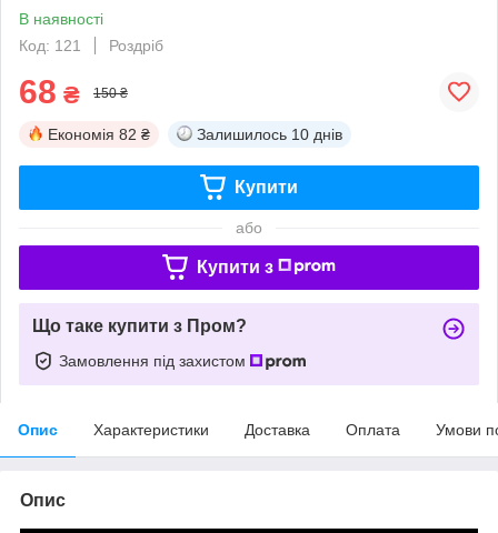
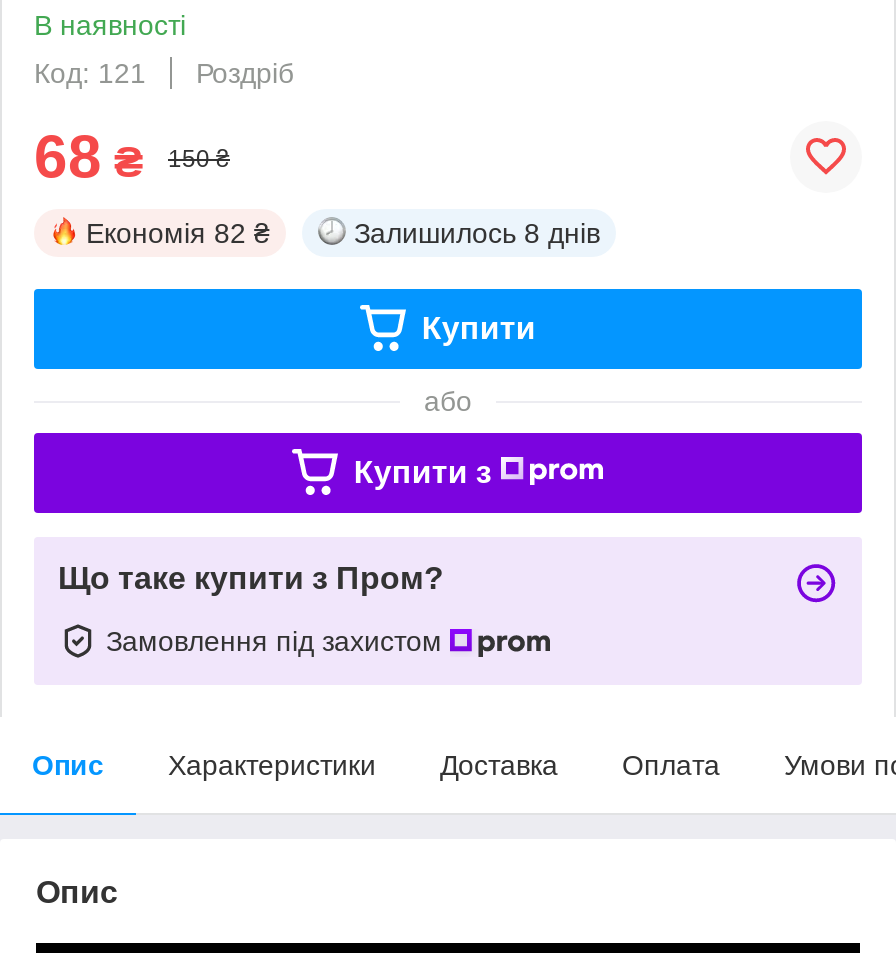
[197,125,342,143] Залишилось 10 днів -> [354,217,600,249] Залишилось 8 днів

